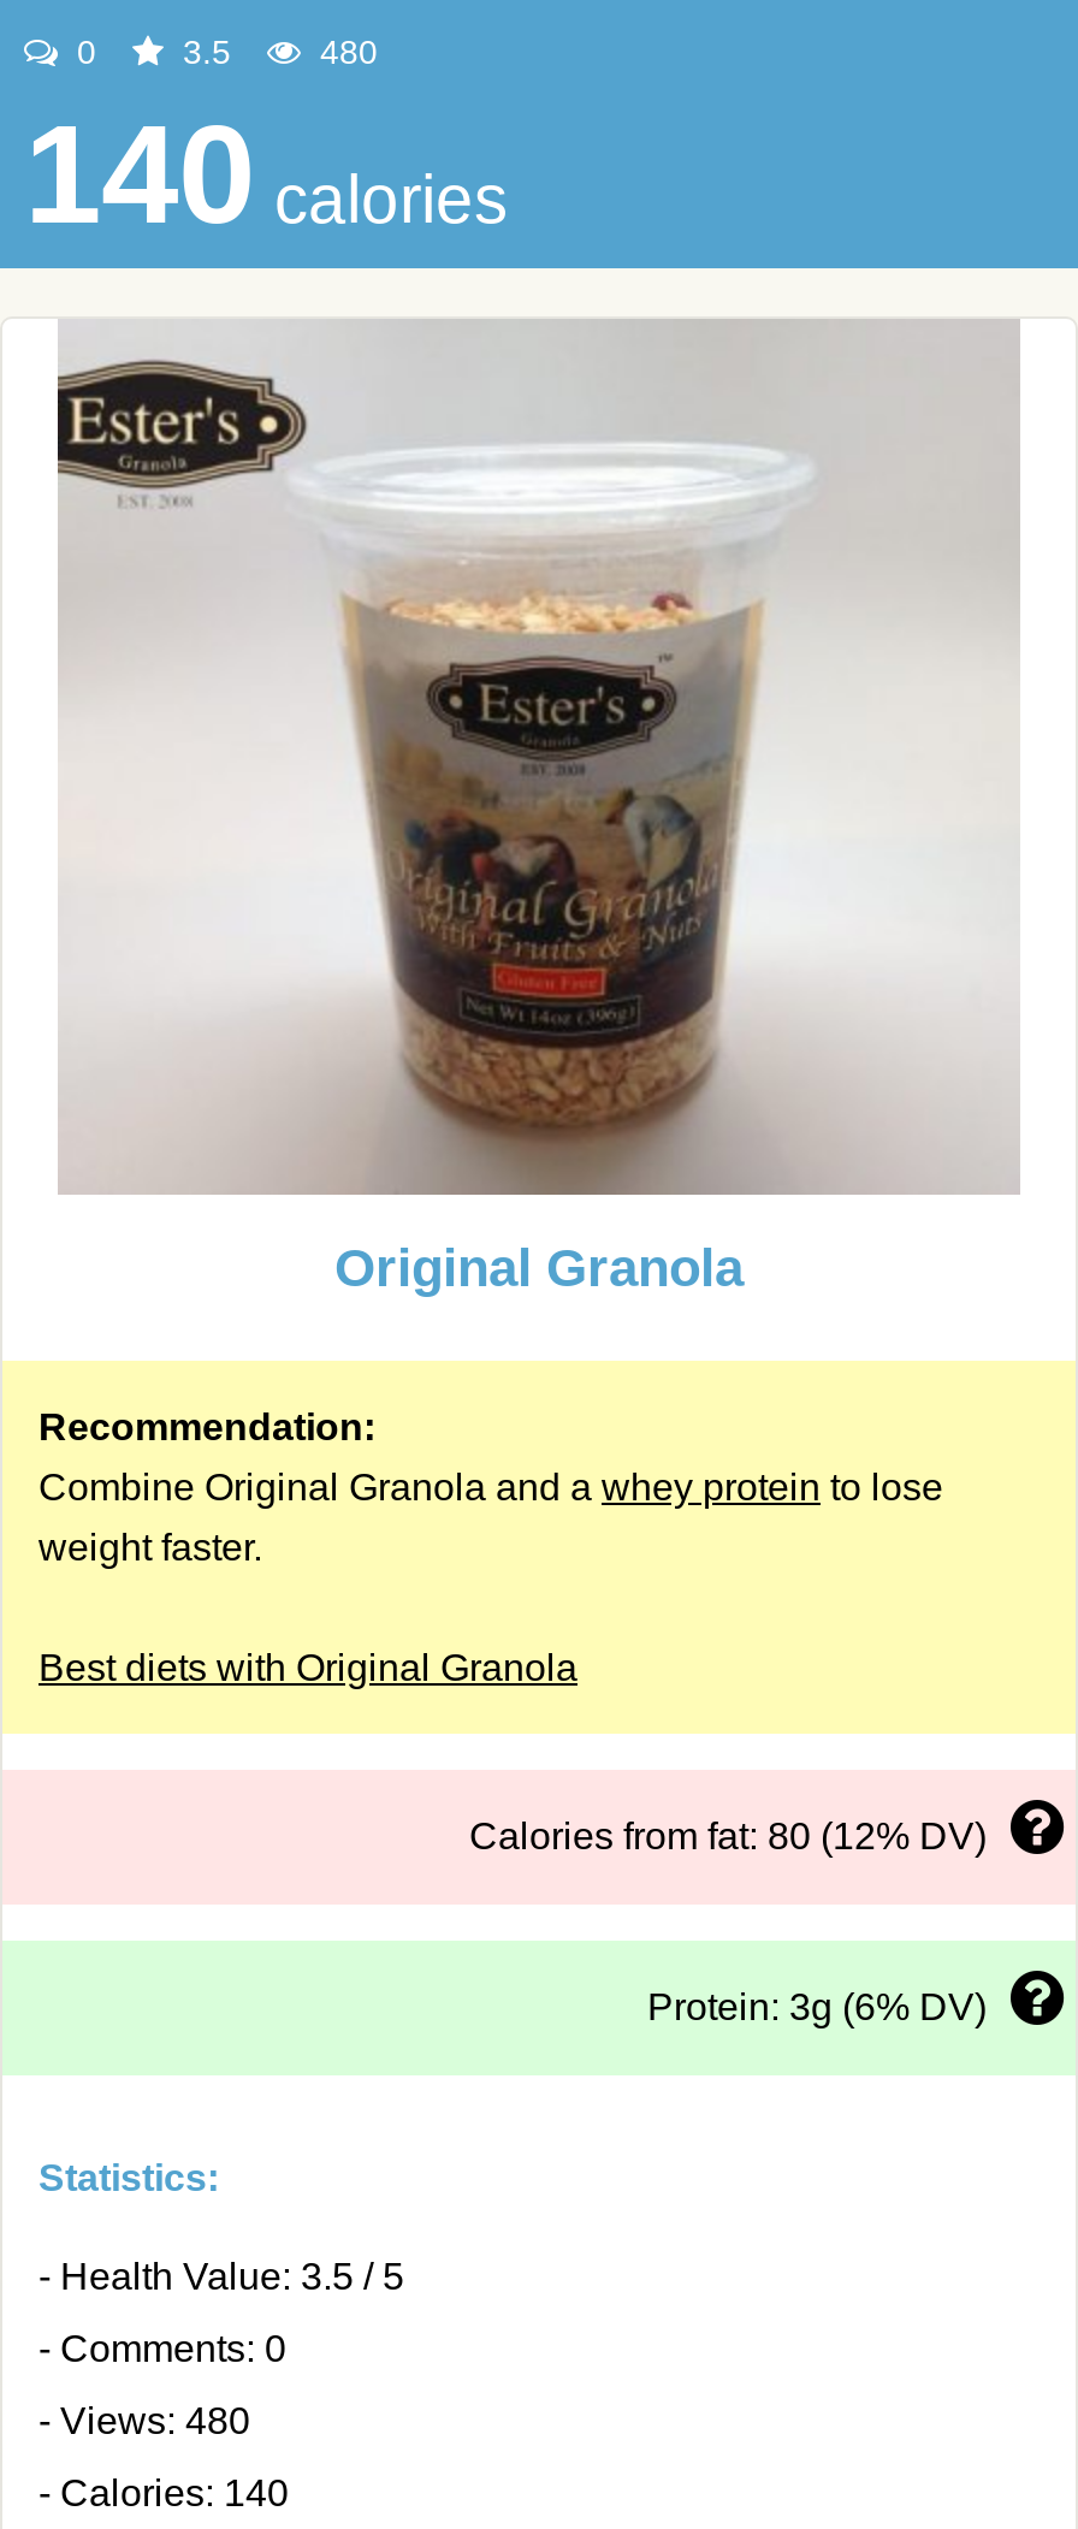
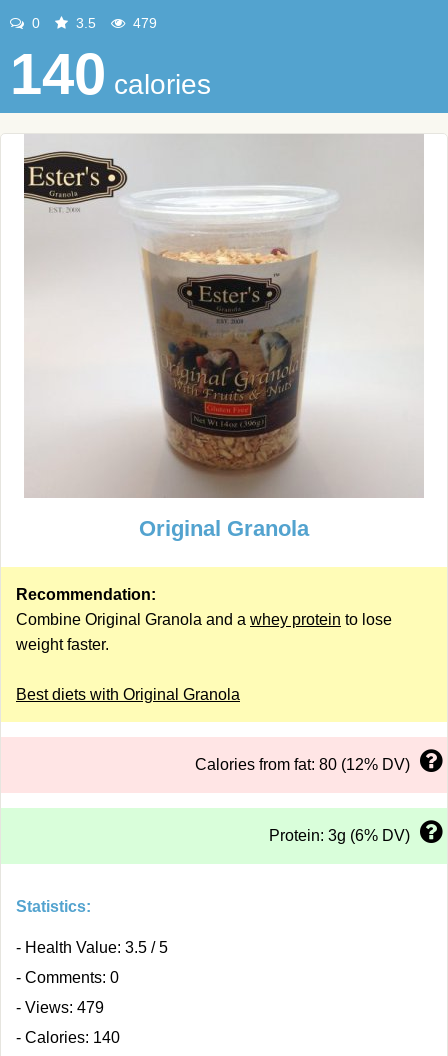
[310,32,378,71] 480 -> [129,15,157,31] 479
[38,2400,250,2441] - Views: 480 -> [16,999,104,1016] - Views: 479

